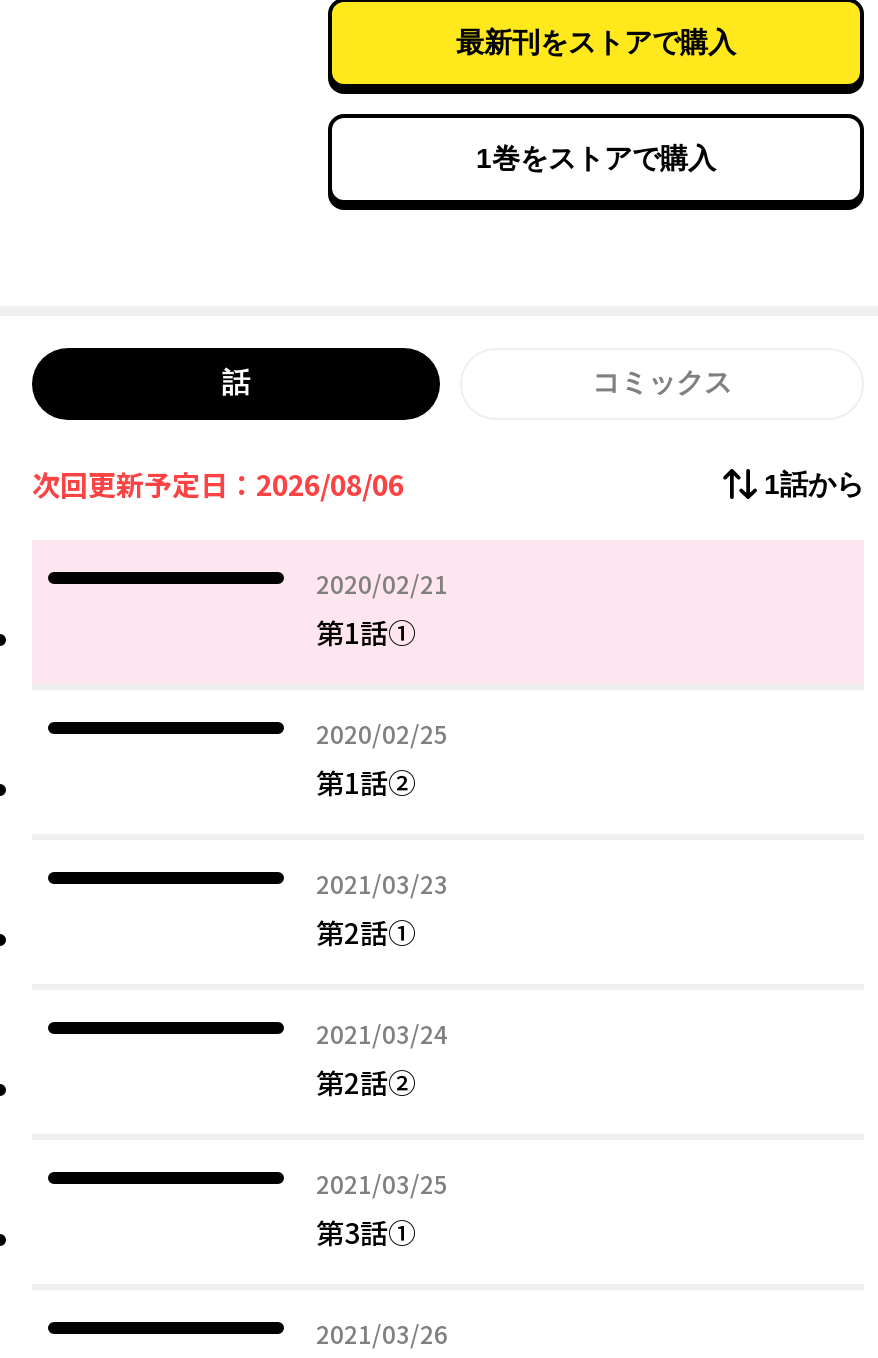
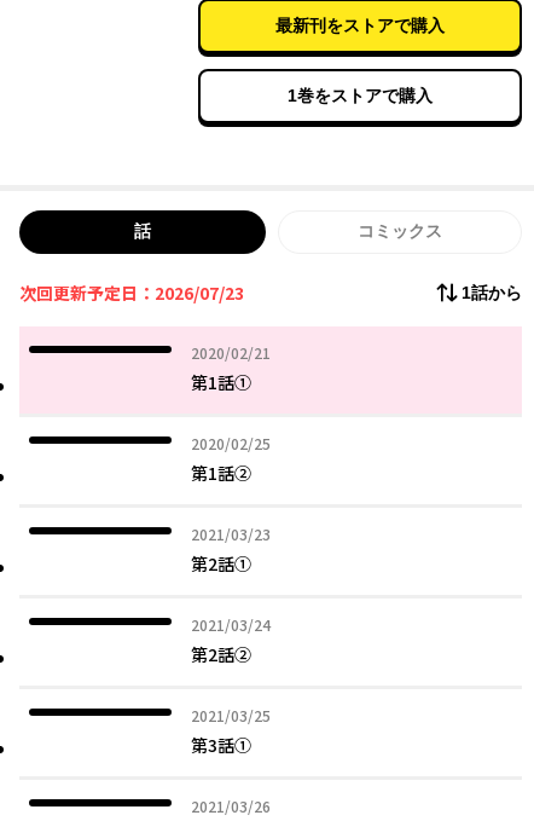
[32,464,404,504] 次回更新予定日：2026/08/06 -> [19,281,244,305] 次回更新予定日：2026/07/23

